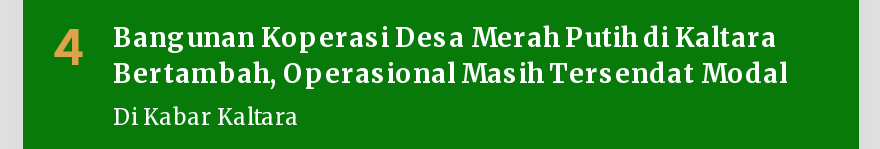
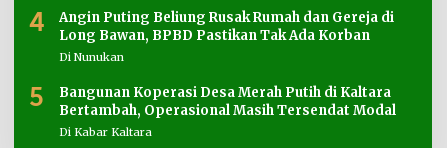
none -> [29,9,394,112] Angin Puting Beliung Rusak Rumah dan Gereja di | Long Bawan, BPBD Pastikan Tak Ada Korban | Di Nunukan | 5

